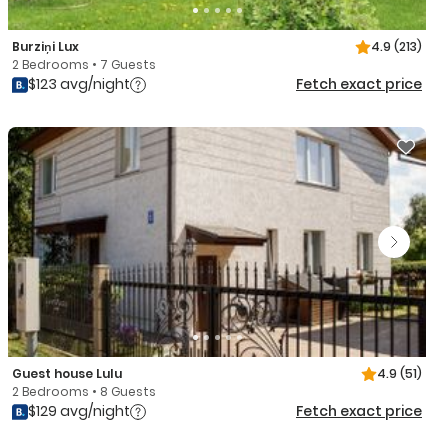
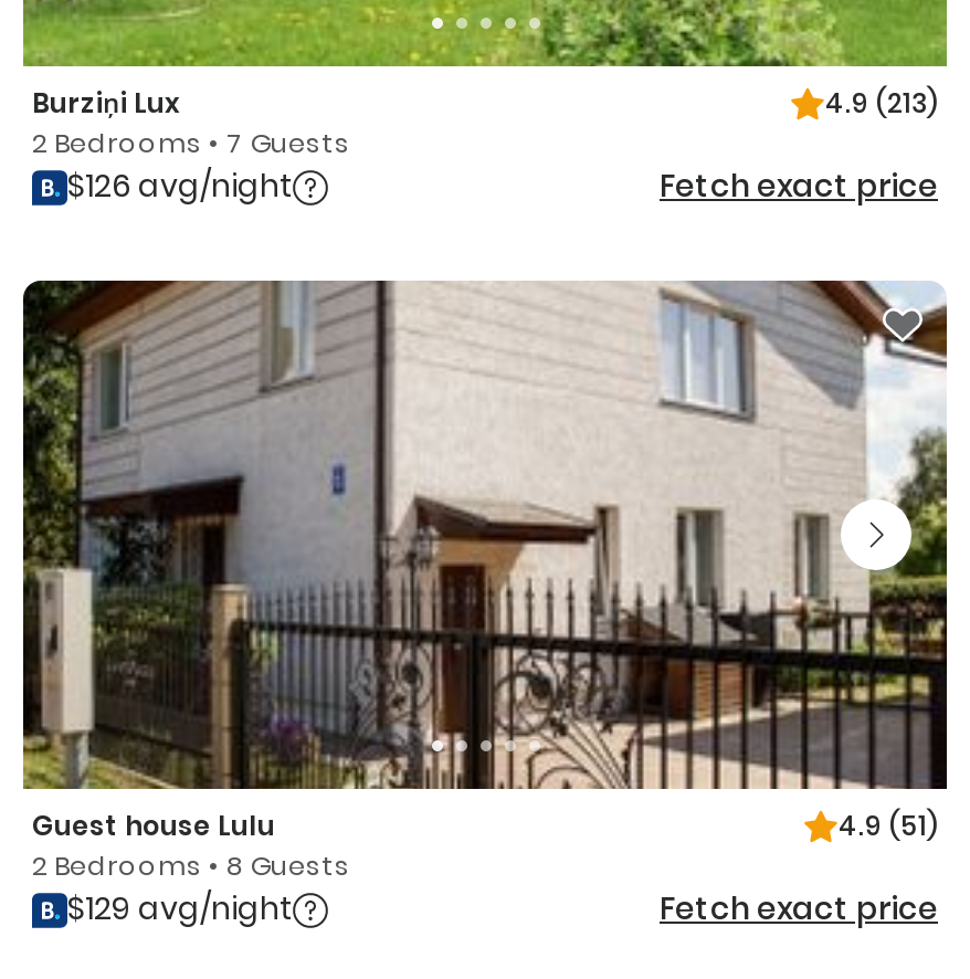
[28,74,130,94] $123 avg/night -> [67,164,293,208] $126 avg/night

